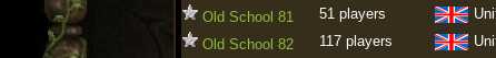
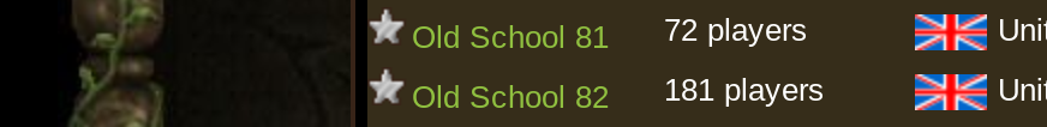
[202,5,385,25] Old School 81 51 players -> [412,12,808,55] Old School 81 72 players
[202,33,392,53] Old School 82 117 players -> [412,72,825,115] Old School 82 181 players

